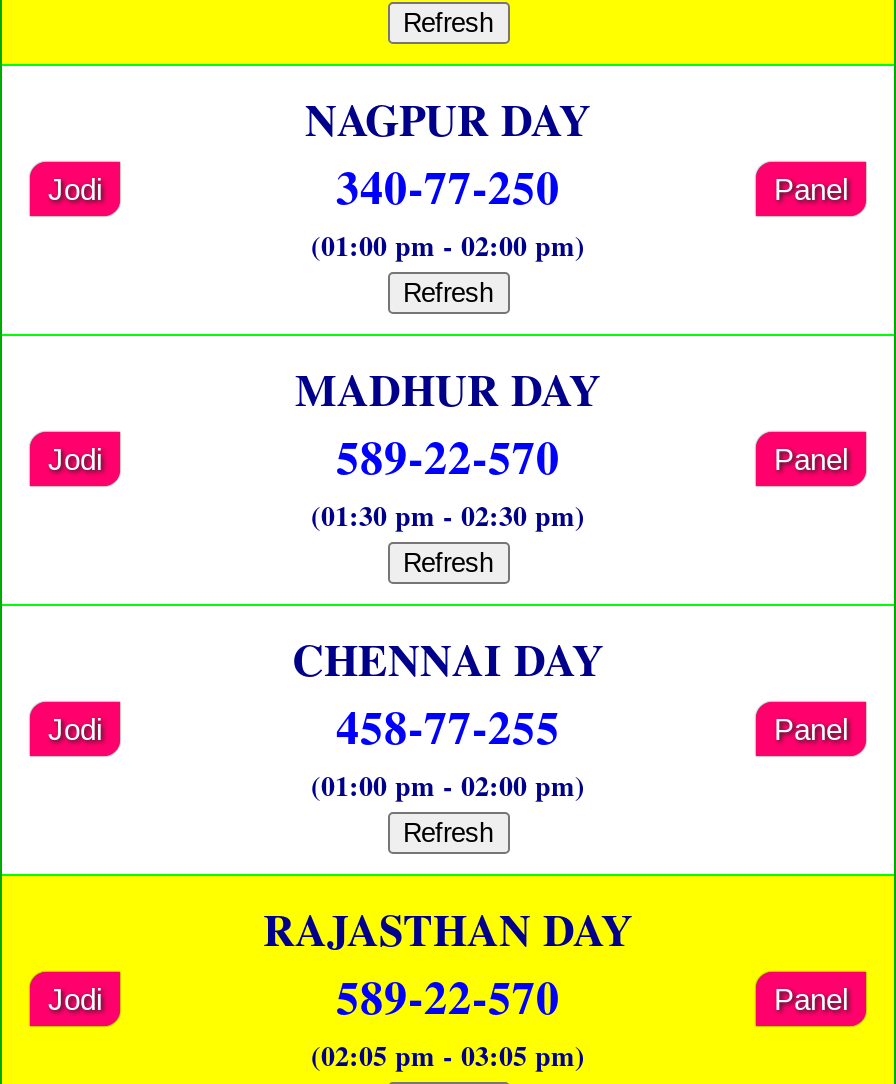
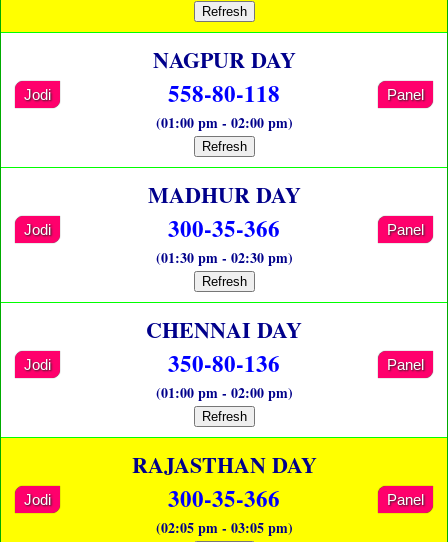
[336,152,560,220] 340-77-250 -> [168,76,280,110] 558-80-118
[336,422,560,490] 589-22-570 -> [168,211,280,245] 300-35-366
[336,692,560,760] 458-77-255 -> [168,346,280,380] 350-80-136
[336,962,560,1030] 589-22-570 -> [168,481,280,515] 300-35-366

